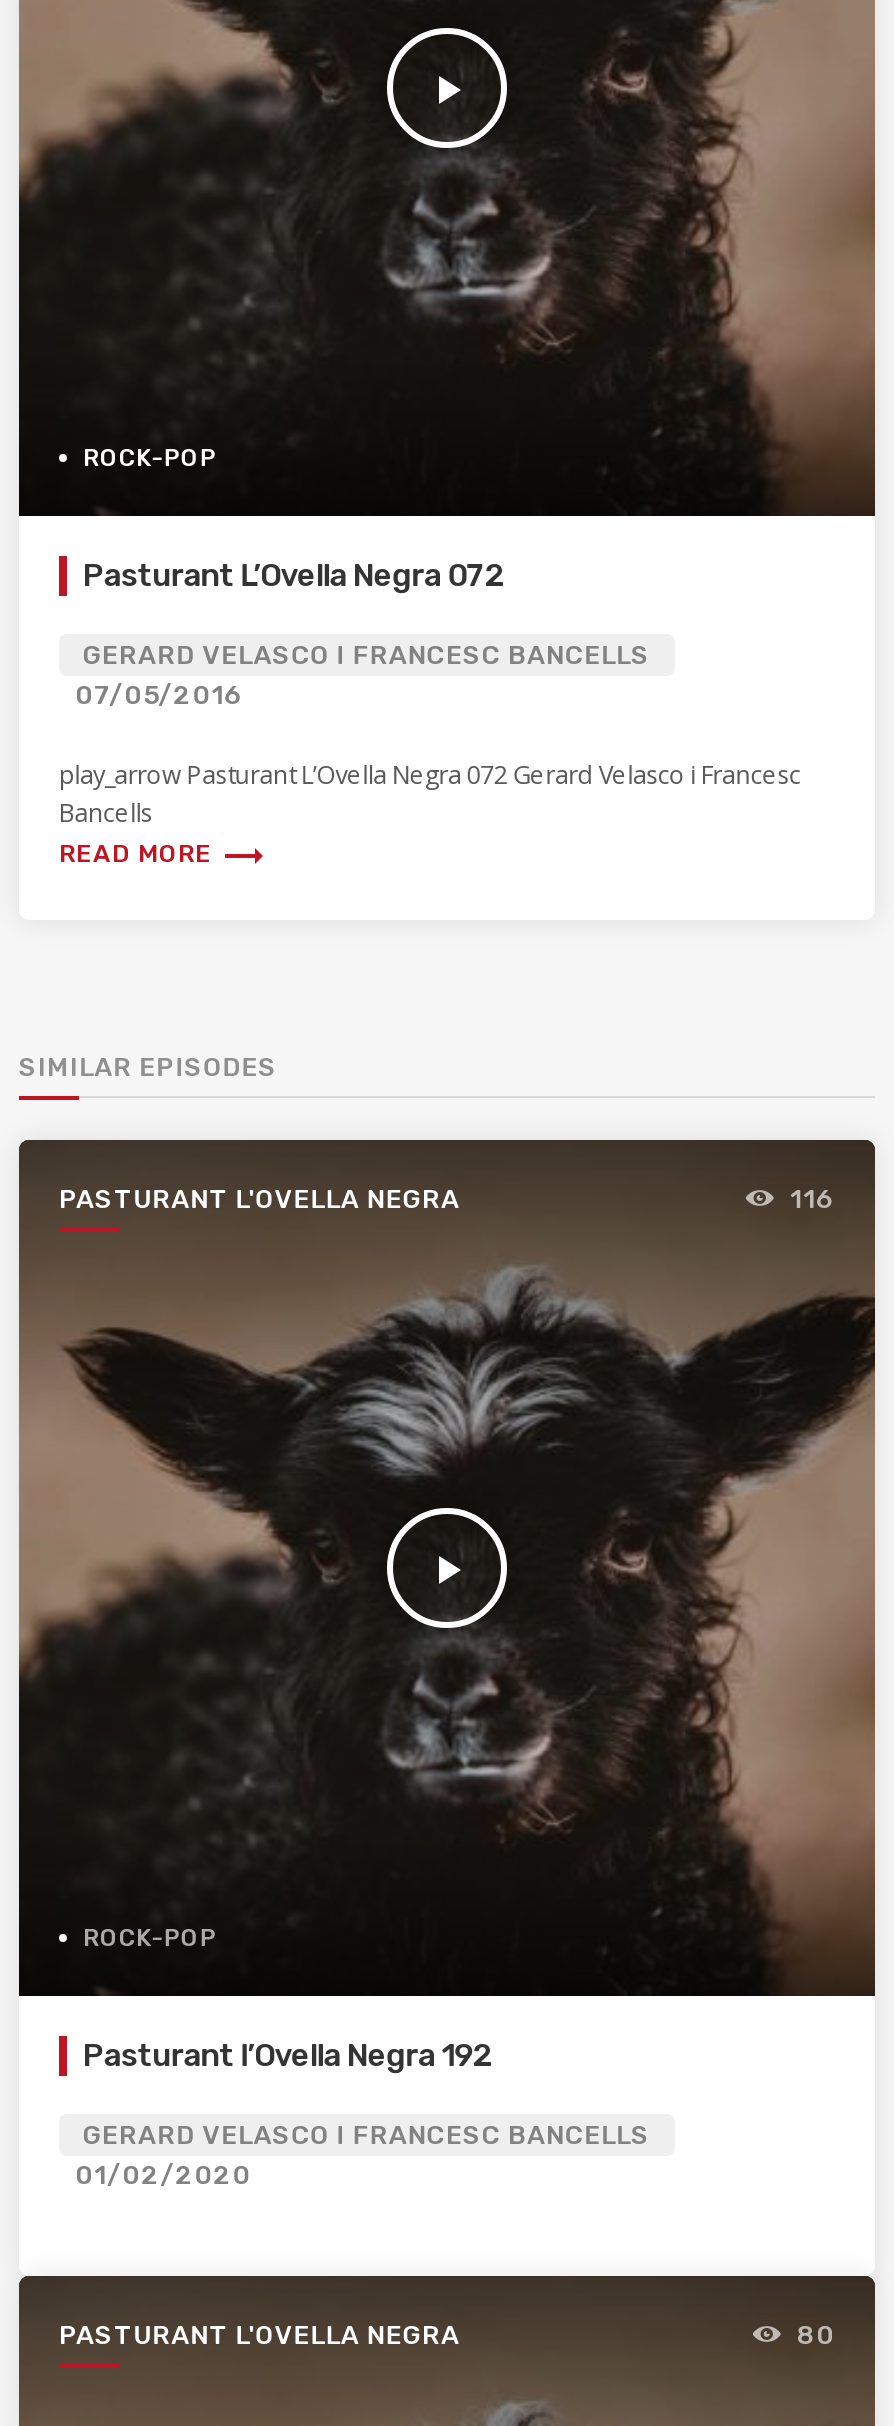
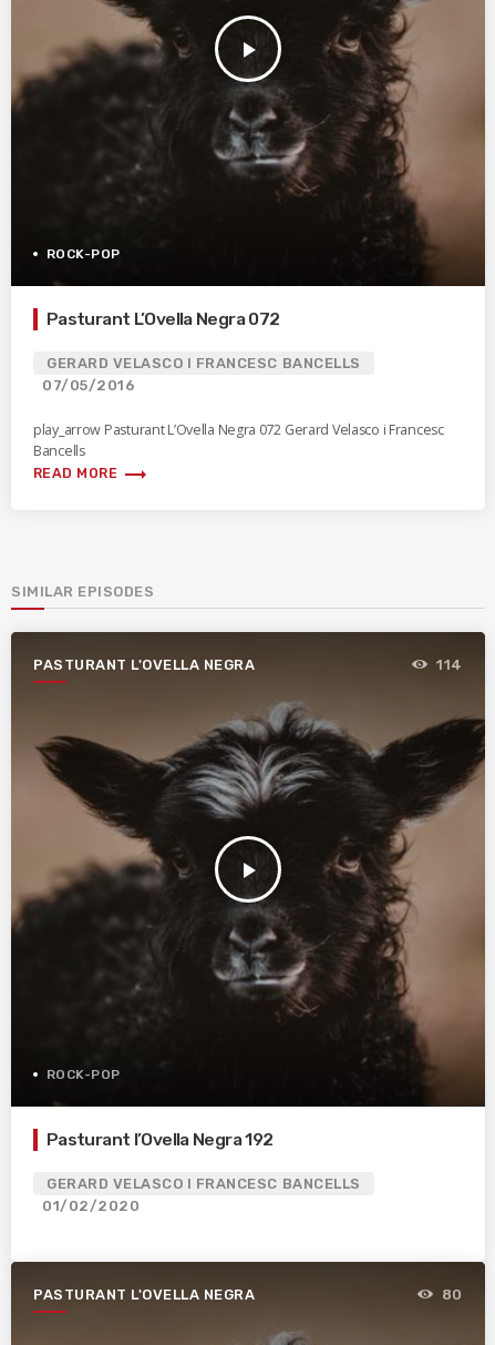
[783,1184,835,1214] 116 -> [433,656,463,673] 114

